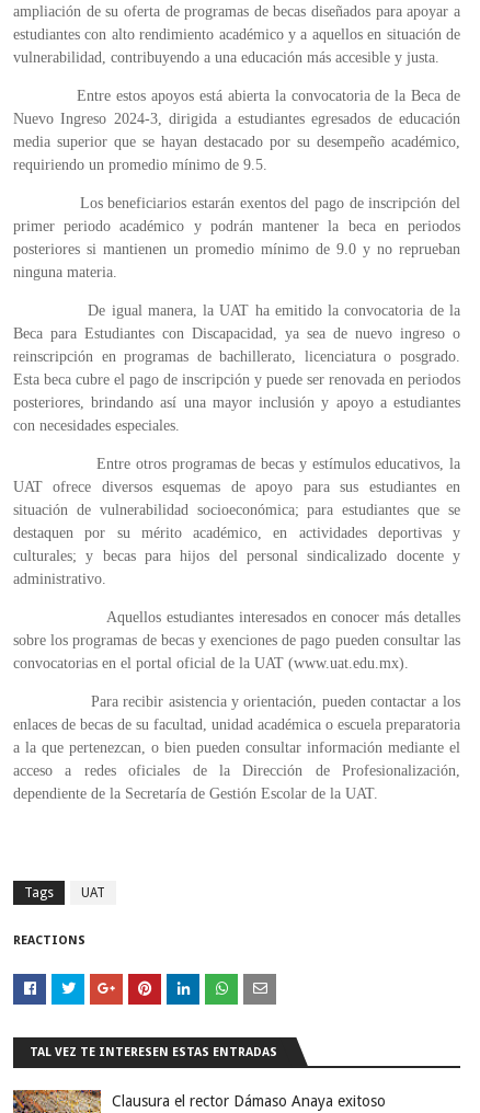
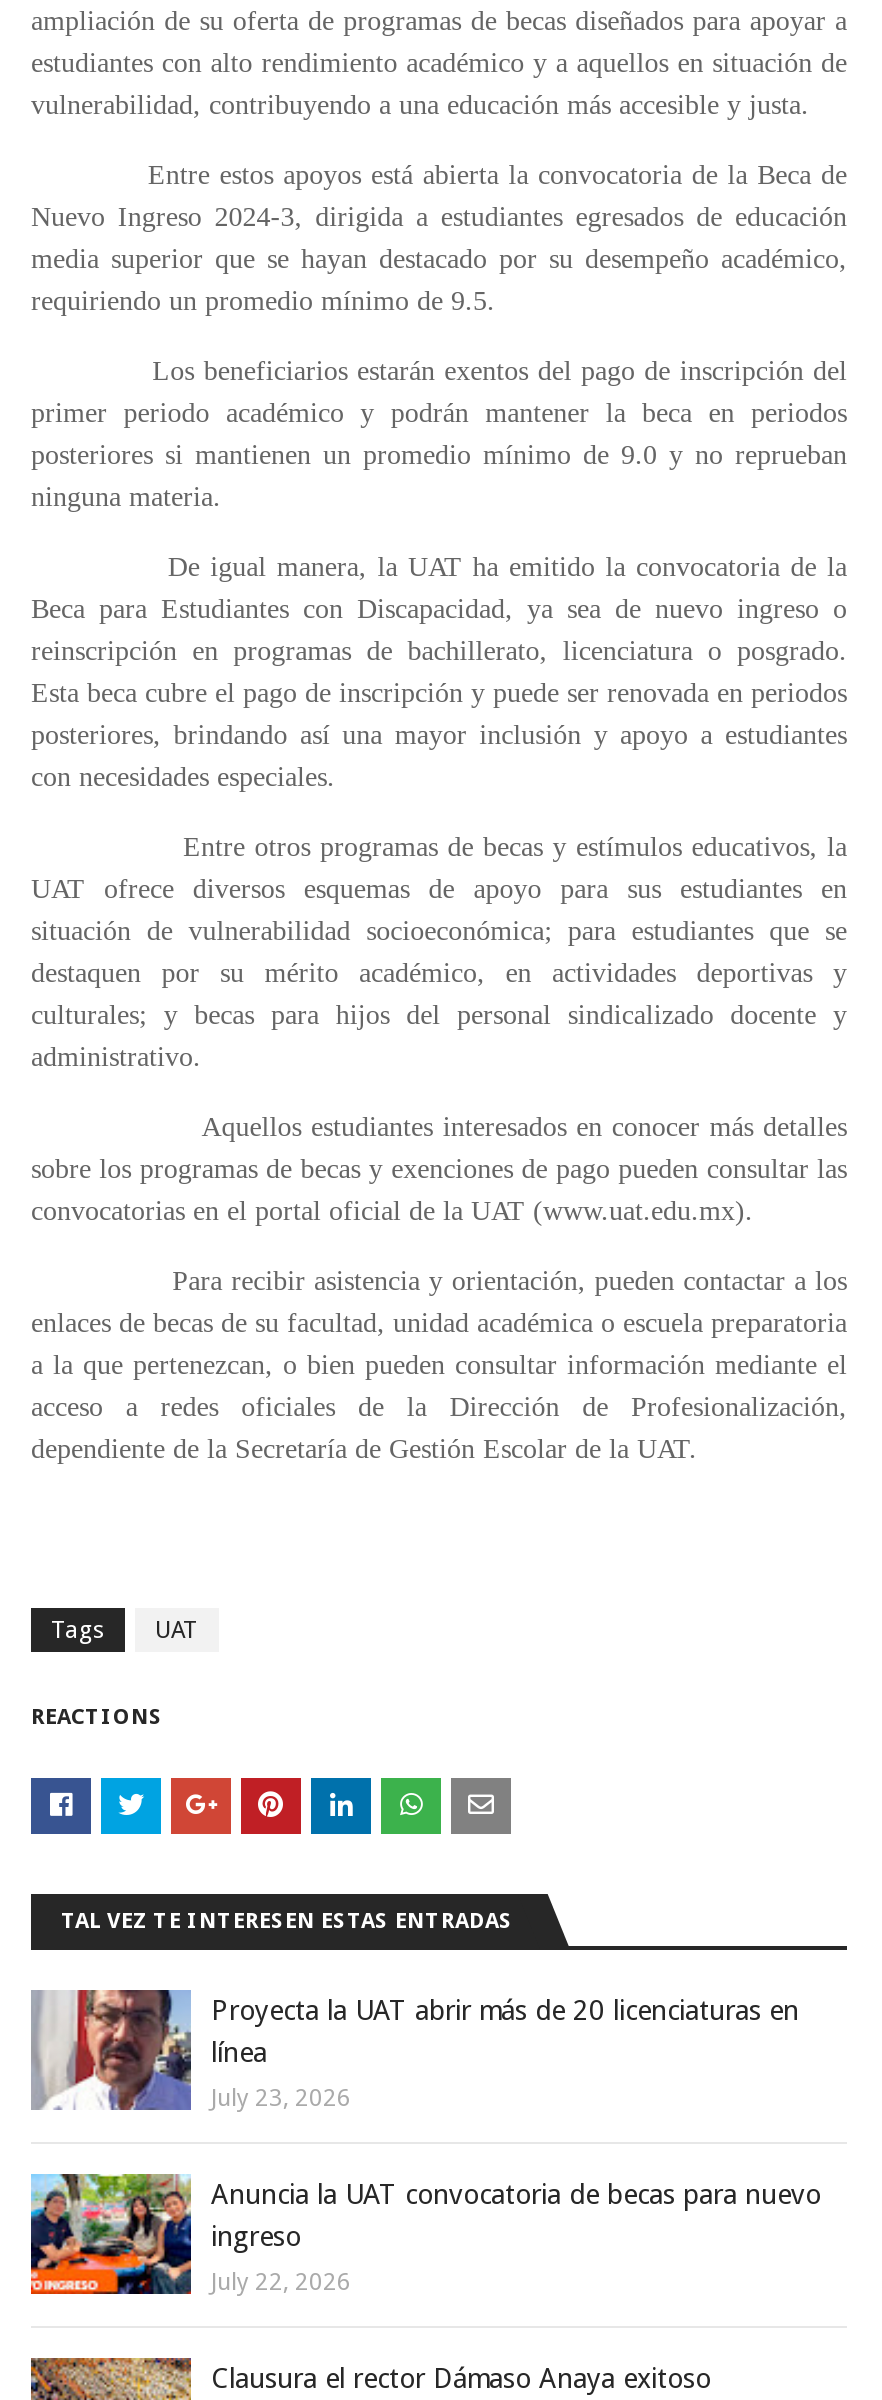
none -> [29,2146,191,2318] [image]
none -> [31,1988,821,2296] [image] | Proyecta la UAT abrir más de 20 licenciaturas en | línea | July 23, 2026 | Anuncia la UAT convocatoria de becas para nuevo | ingreso | July 22, 2026

